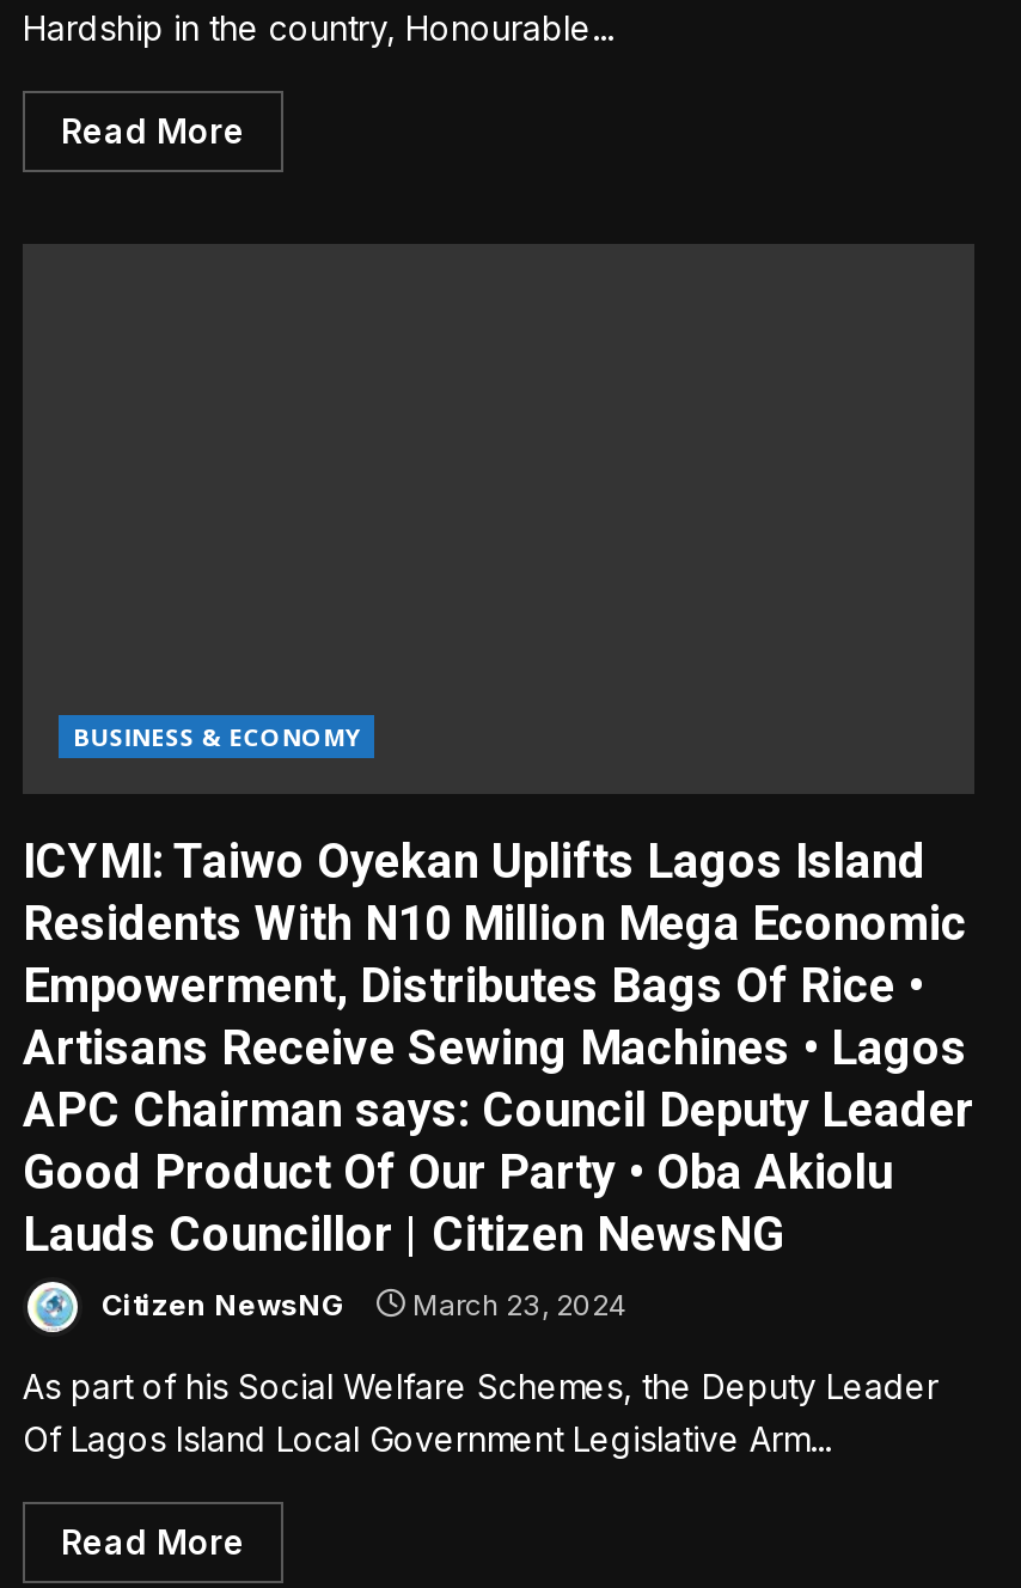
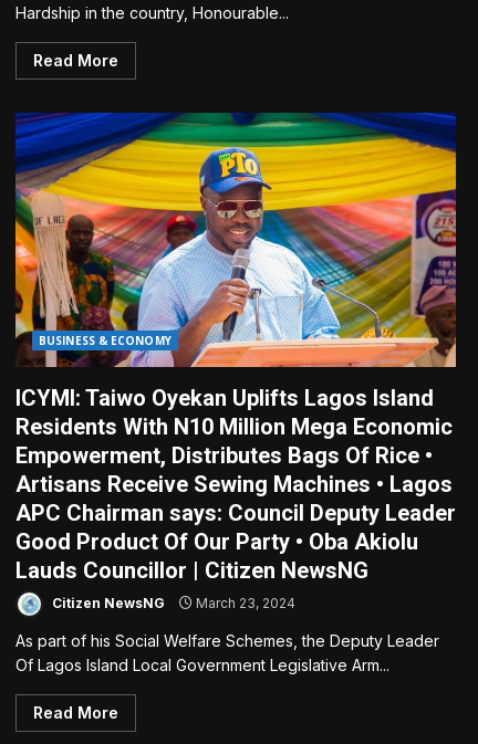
none -> [14,113,457,368] [image]

